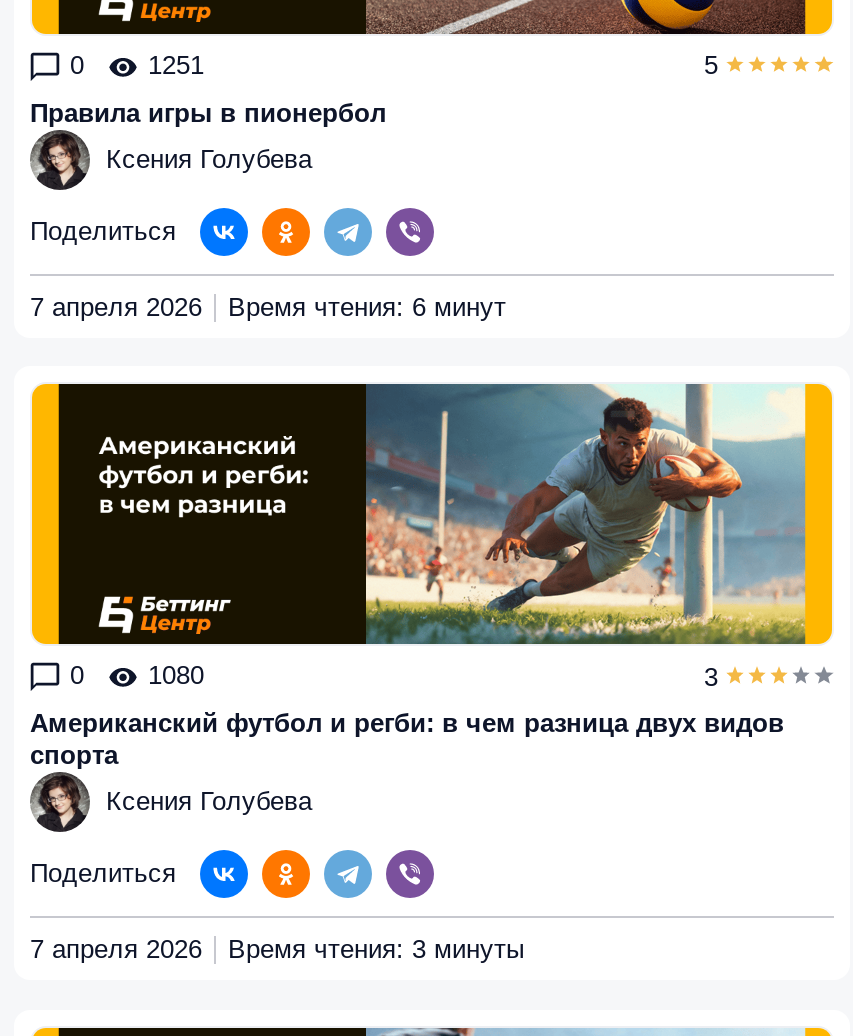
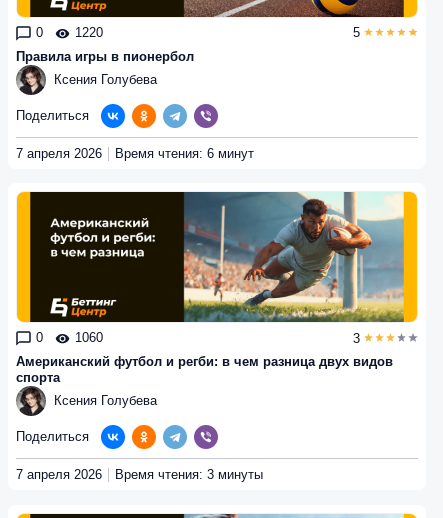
[148,49,204,79] 1251 -> [75,25,103,40] 1220
[148,660,204,690] 1080 -> [75,330,103,345] 1060

